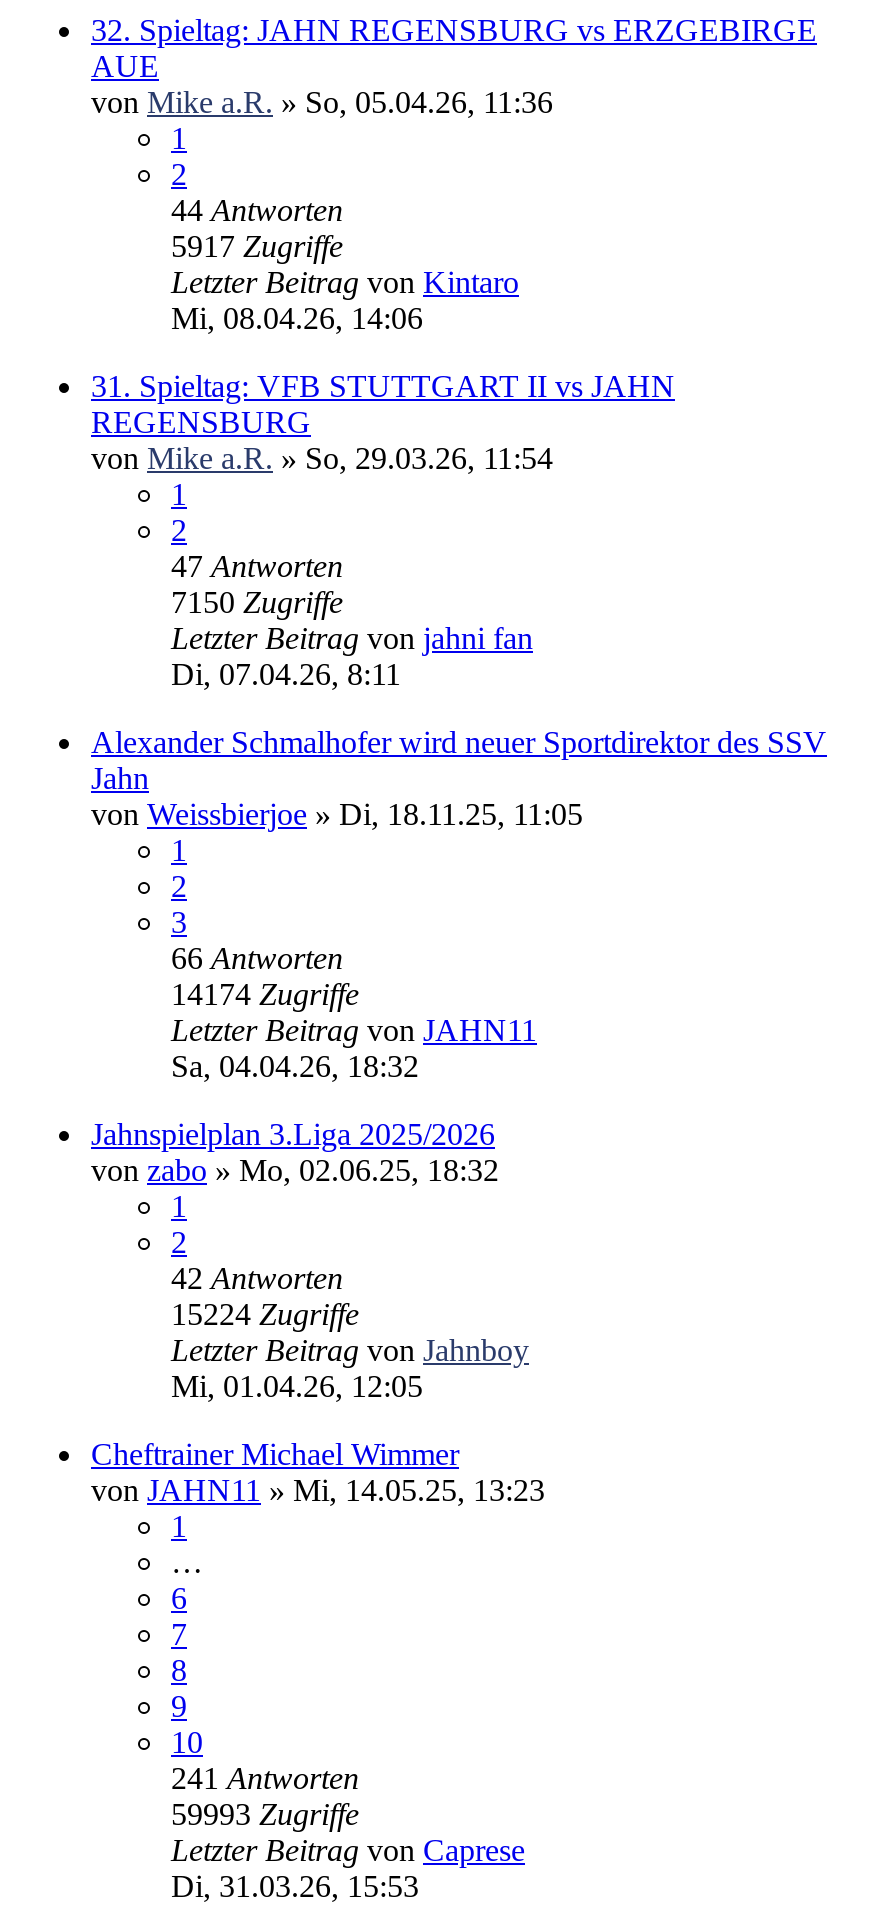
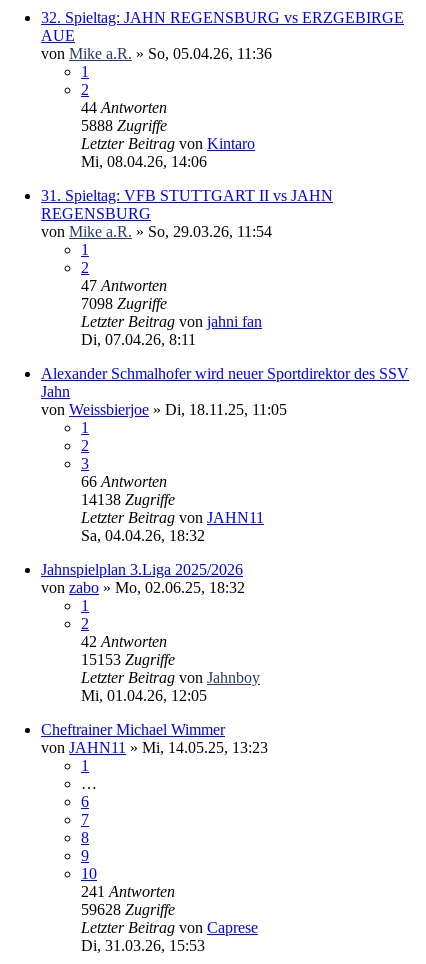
[171,229,343,263] 5917 Zugriffe -> [81,117,167,134] 5888 Zugriffe
[171,585,343,619] 7150 Zugriffe -> [81,295,167,312] 7098 Zugriffe
[171,977,359,1011] 14174 Zugriffe -> [81,491,175,508] 14138 Zugriffe
[171,1297,359,1331] 15224 Zugriffe -> [81,651,175,668] 15153 Zugriffe
[171,1797,359,1831] 59993 Zugriffe -> [81,901,175,918] 59628 Zugriffe

